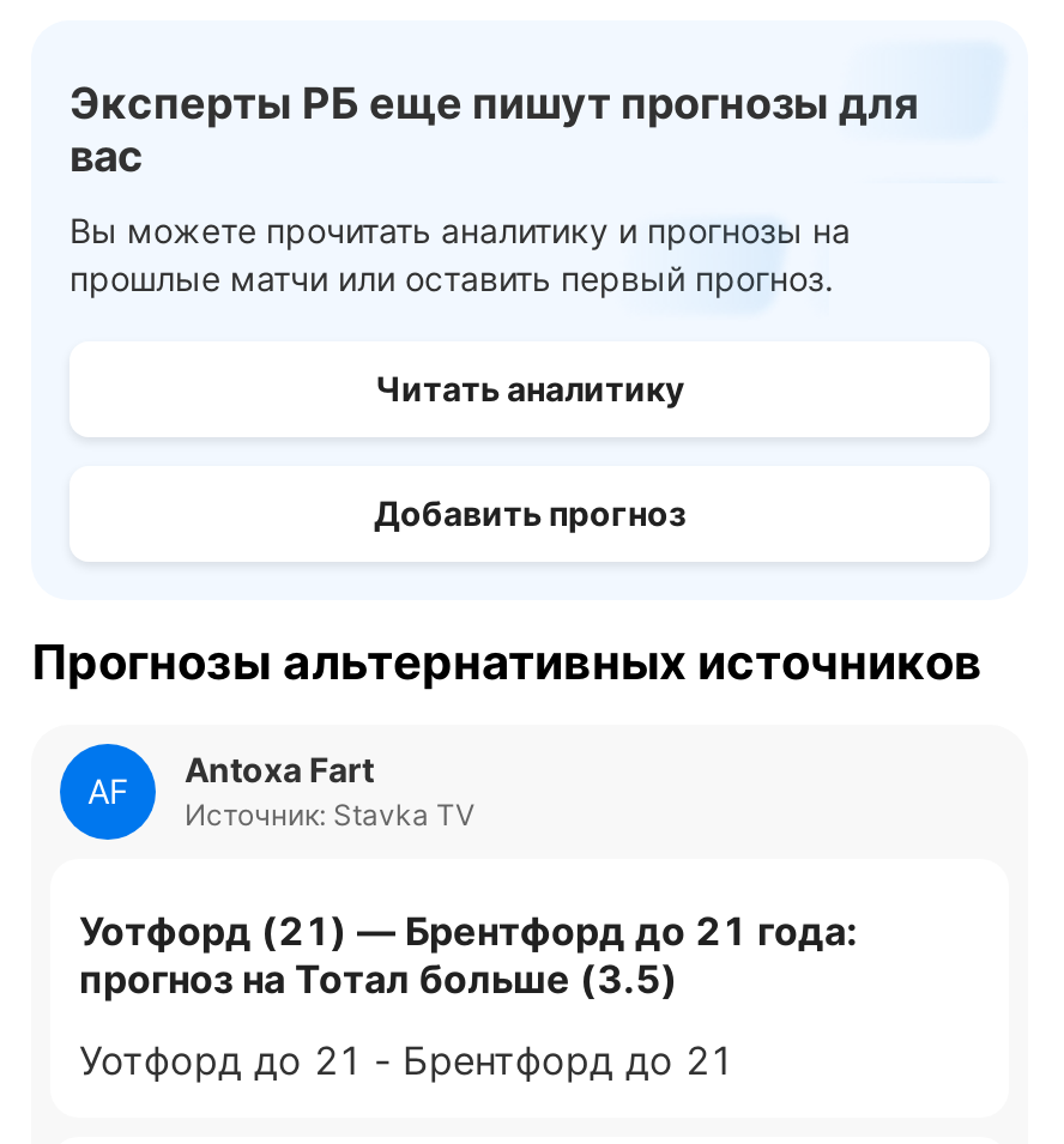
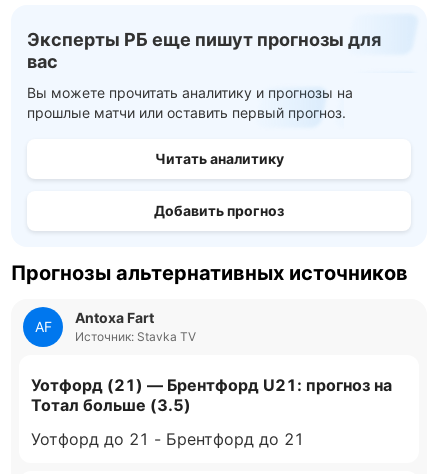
[79,907,858,1003] Уотфорд (21) — Брентфорд до 21 года: | прогноз на Тотал больше (3.5) -> [31,375,392,415] Уотфорд (21) — Брентфорд U21: прогноз на | Тотал больше (3.5)

